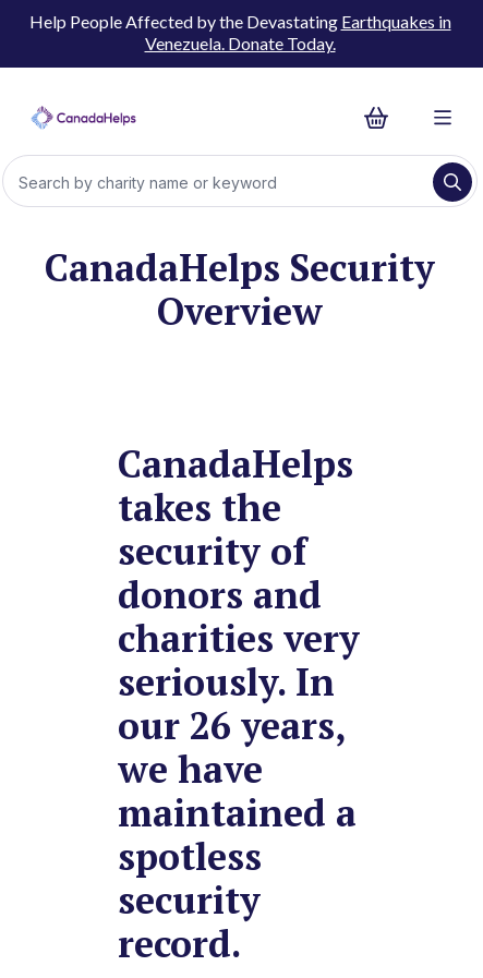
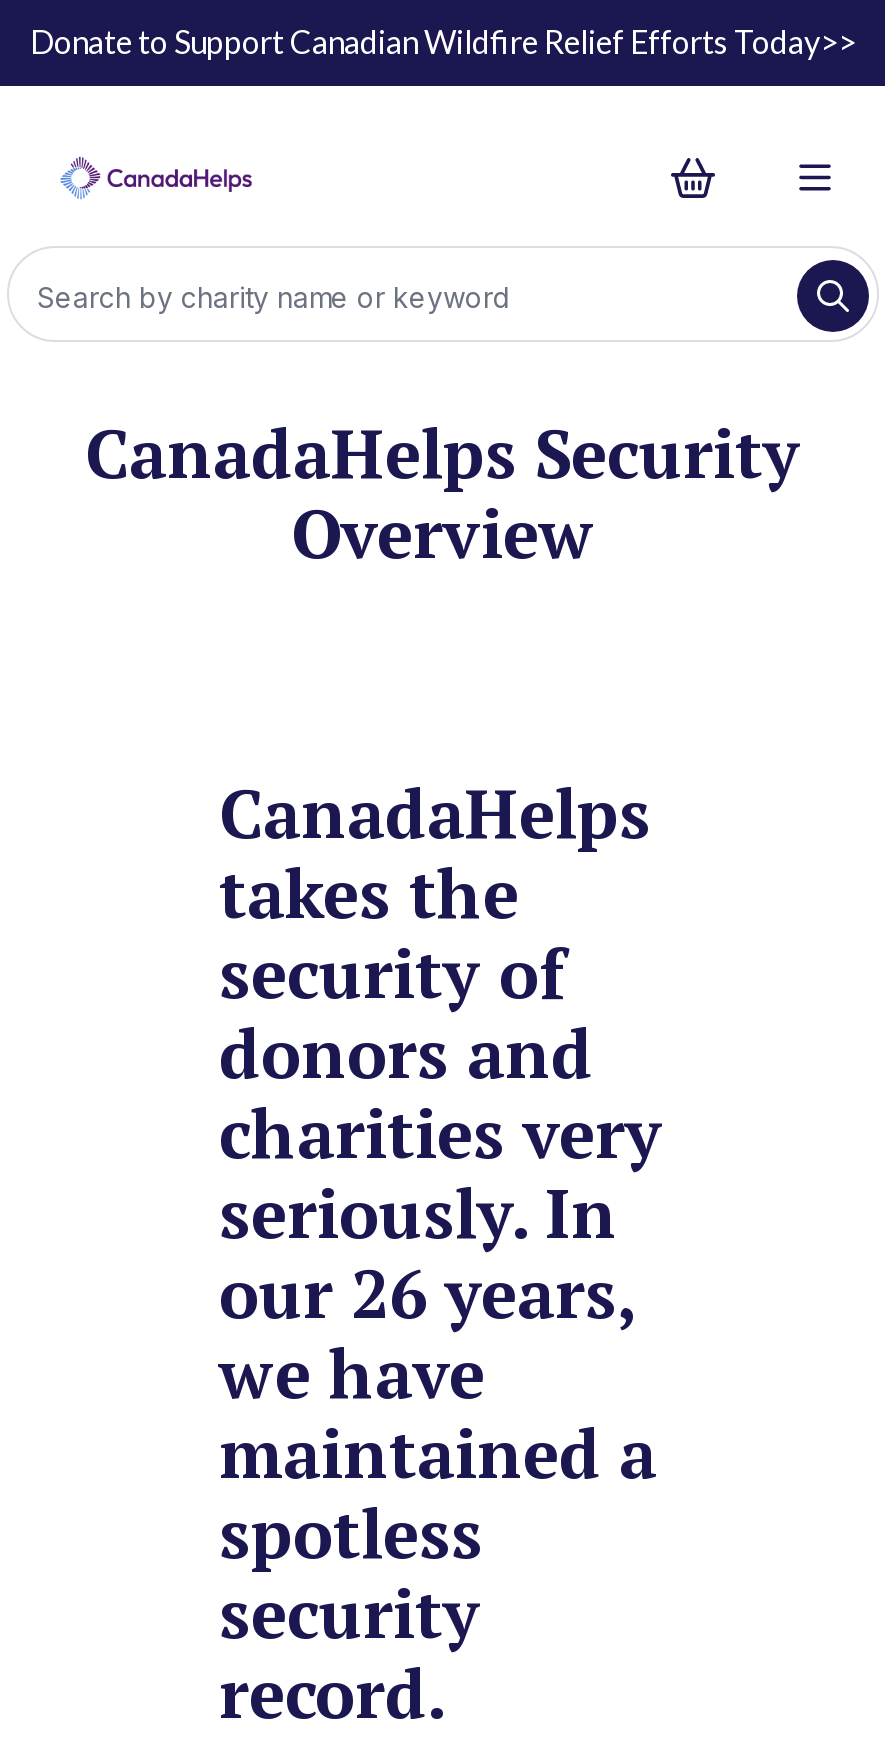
[29,11,451,53] Help People Affected by the Devastating Earthquakes in | Venezuela. Donate Today. -> [30,22,856,60] Donate to Support Canadian Wildfire Relief Efforts Today>>

